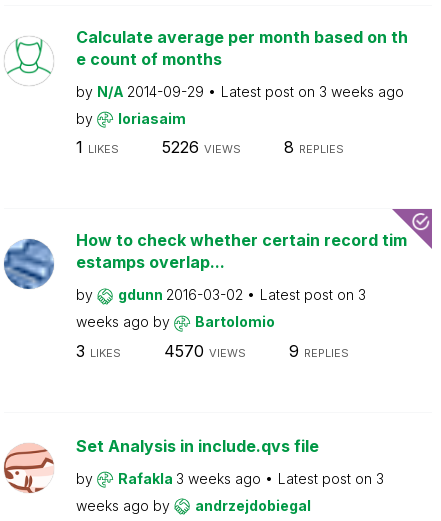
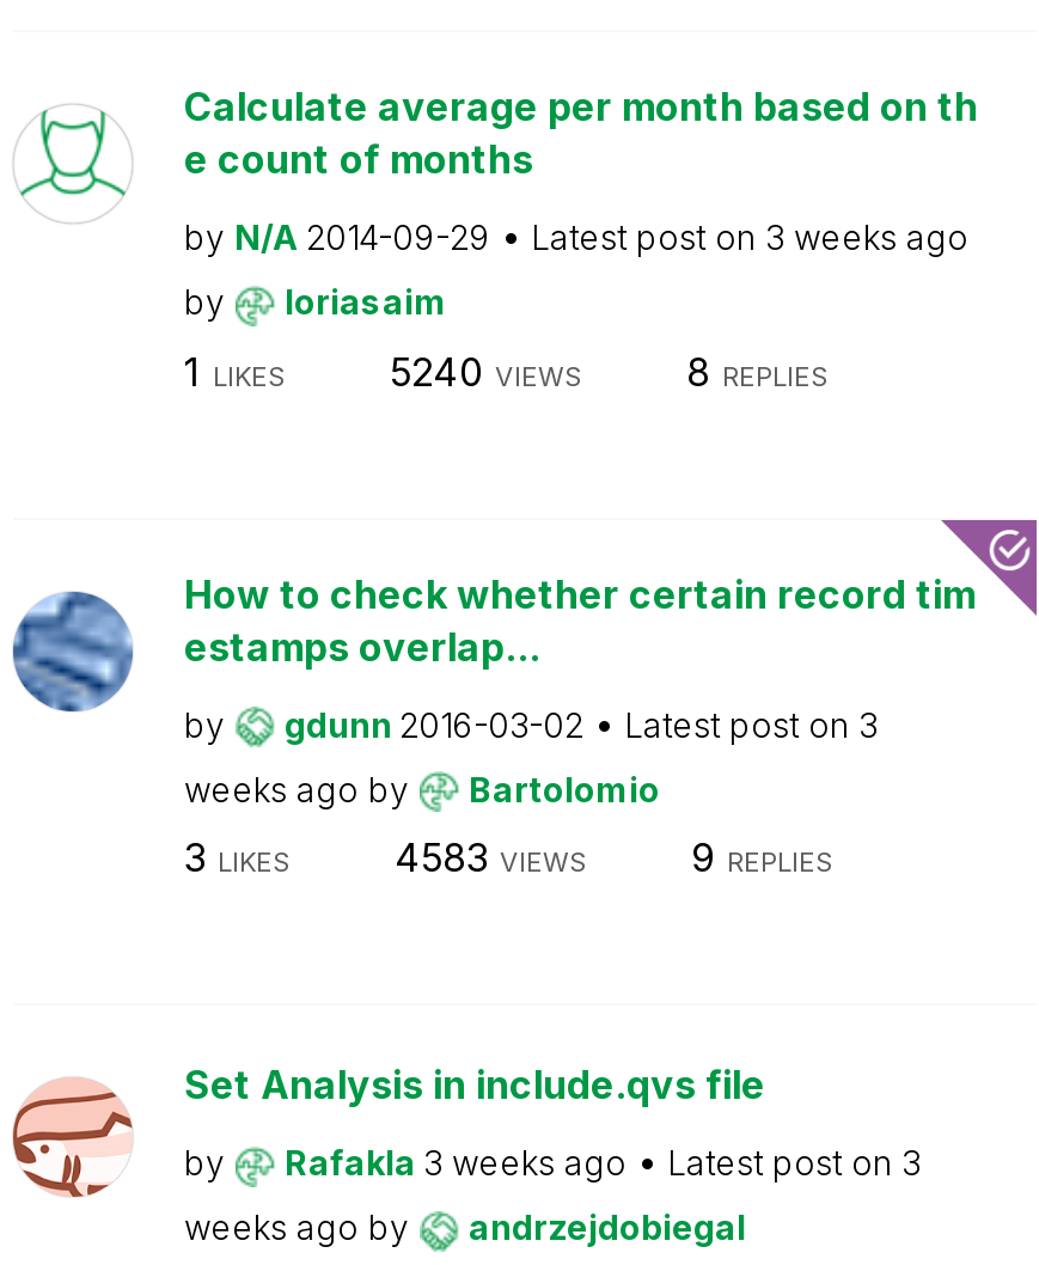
[75,137,343,157] 1 LIKES 5226 VIEWS 8 REPLIES -> [184,347,830,395] 1 LIKES 5240 VIEWS 8 REPLIES
[75,340,348,360] 3 LIKES 4570 VIEWS 9 REPLIES -> [184,833,835,881] 3 LIKES 4583 VIEWS 9 REPLIES

